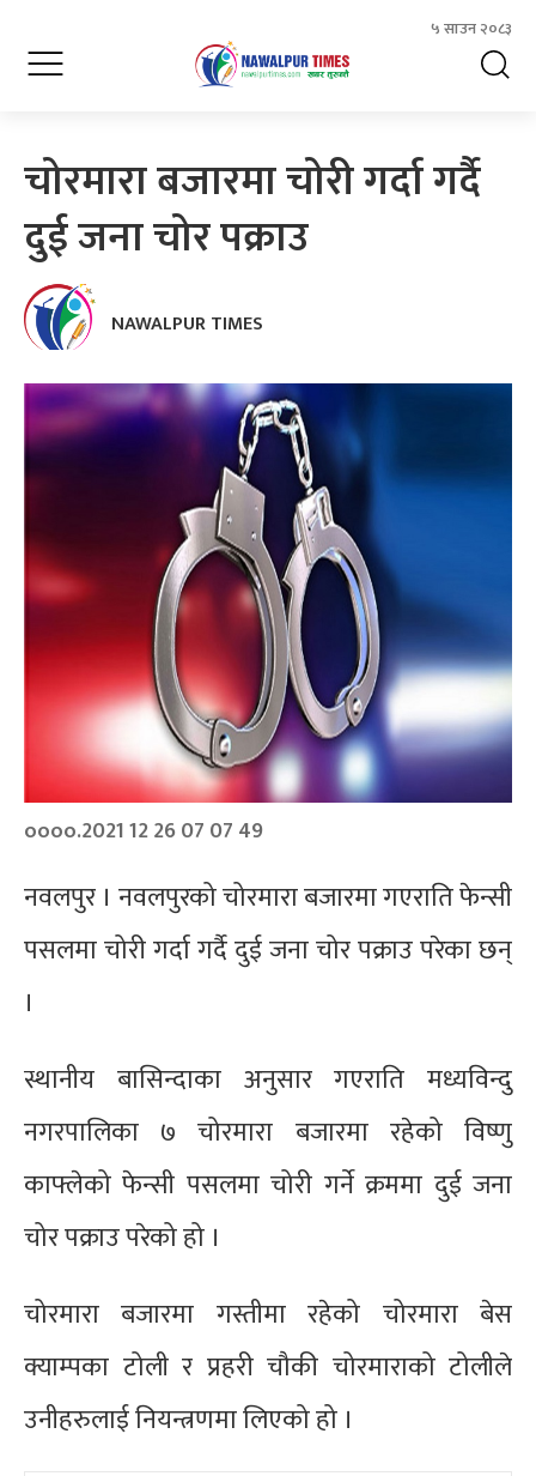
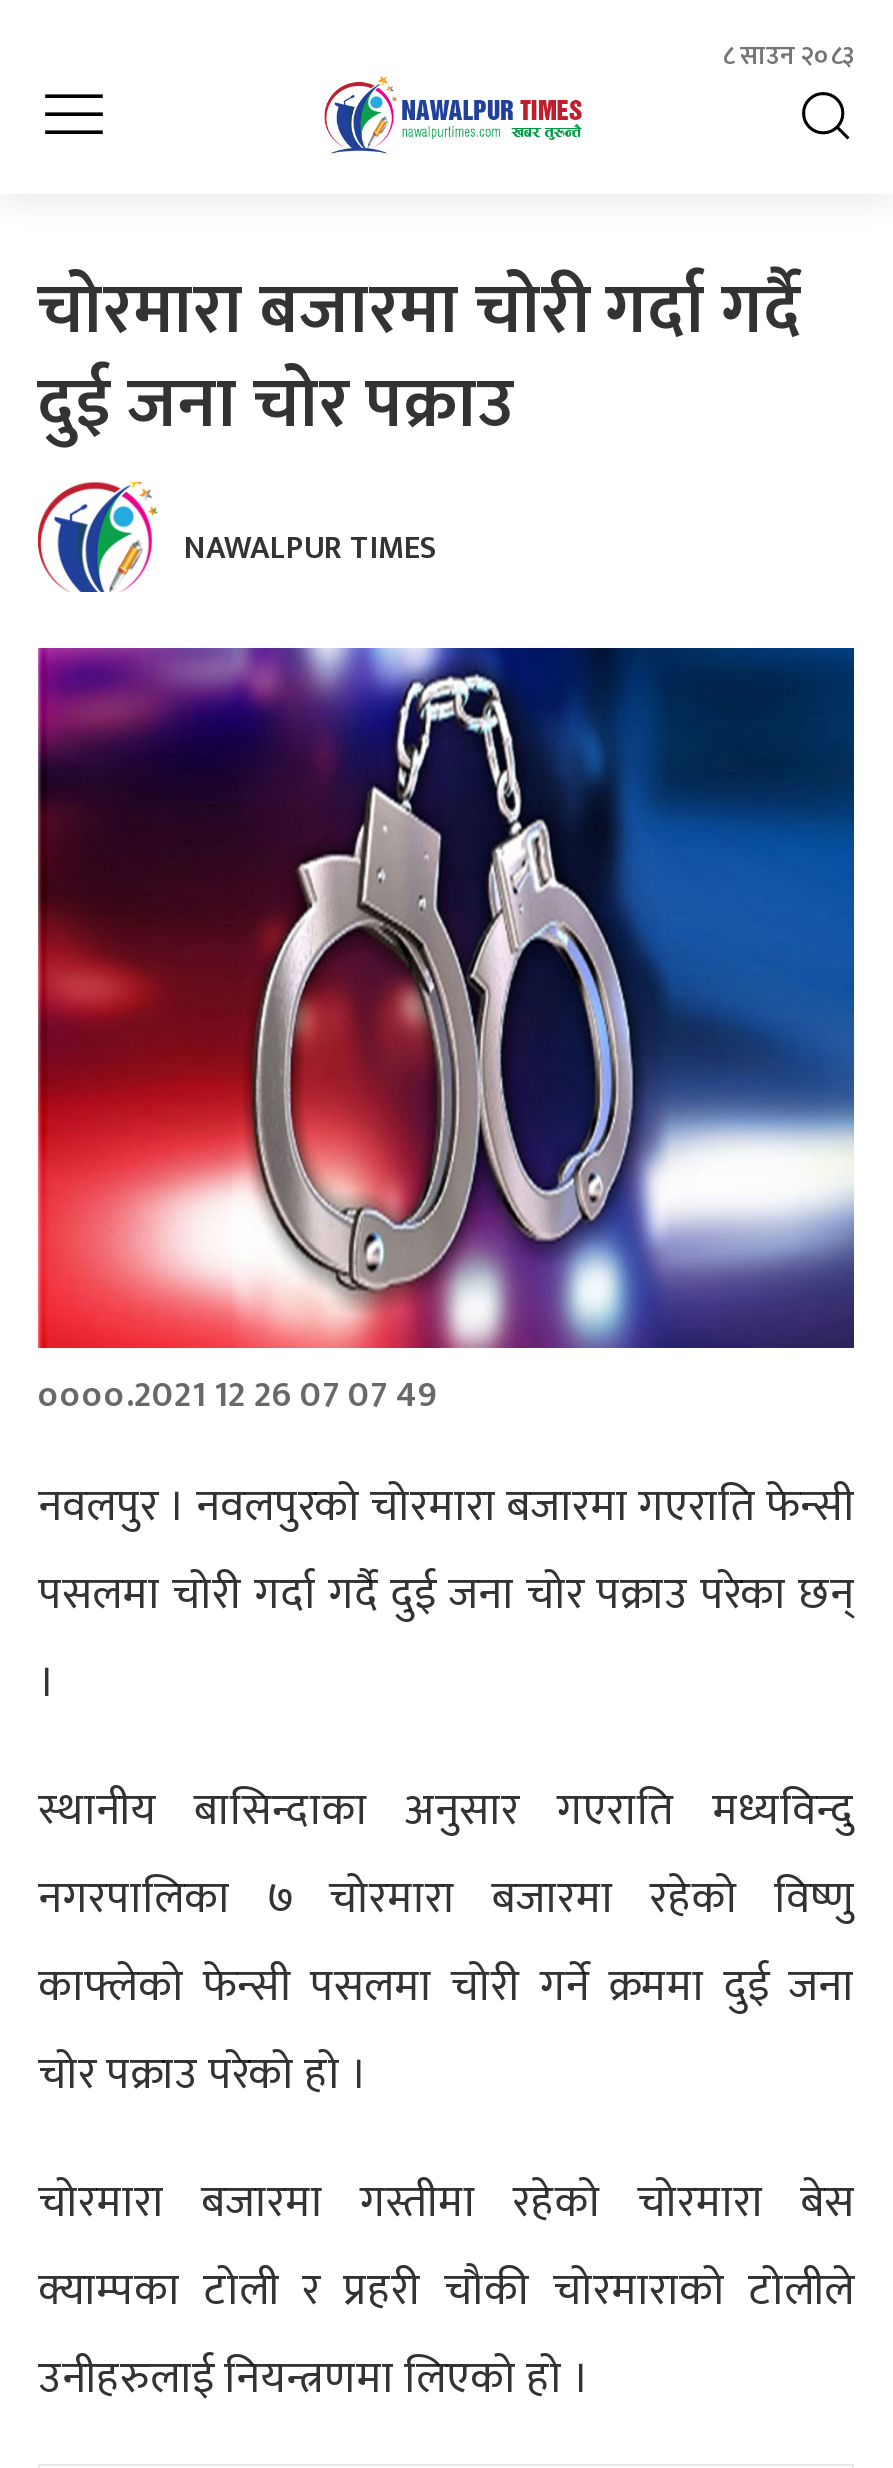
[431,16,512,42] ५ साउन २०८३ -> [722,34,854,78] ८ साउन २०८३

